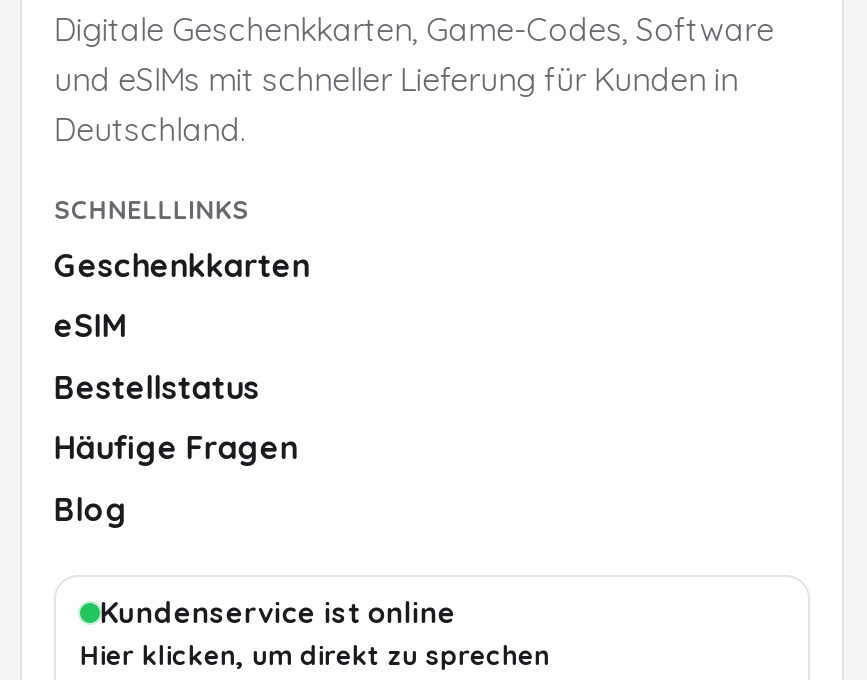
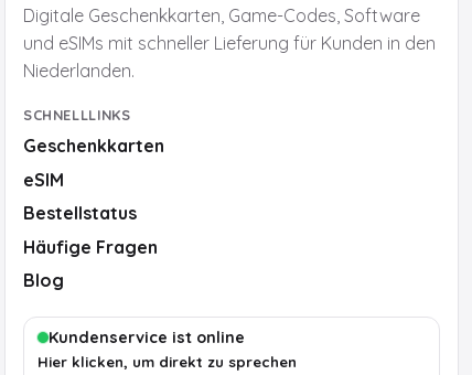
[54,58,738,148] und eSIMs mit schneller Lieferung für Kunden in | Deutschland. -> [23,32,435,82] und eSIMs mit schneller Lieferung für Kunden in den | Niederlanden.

